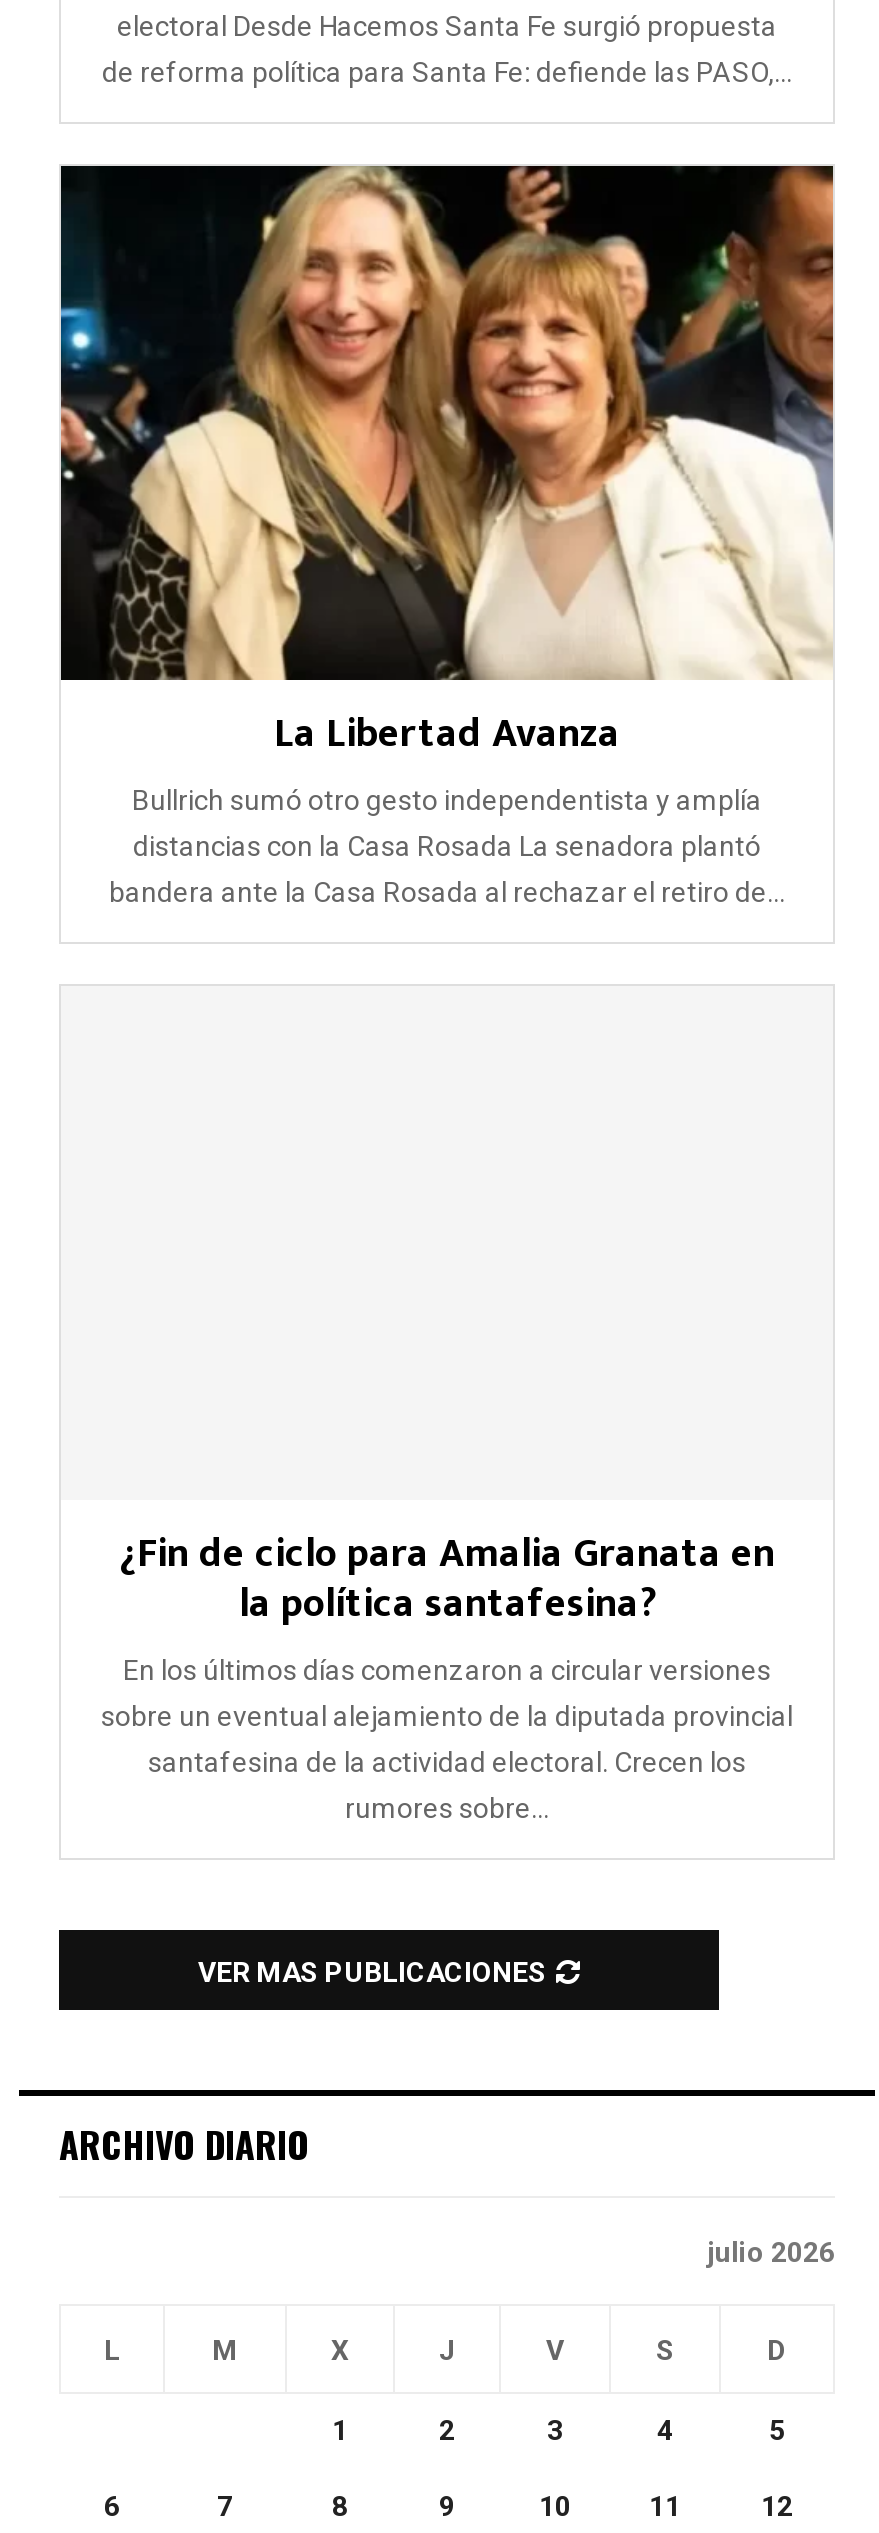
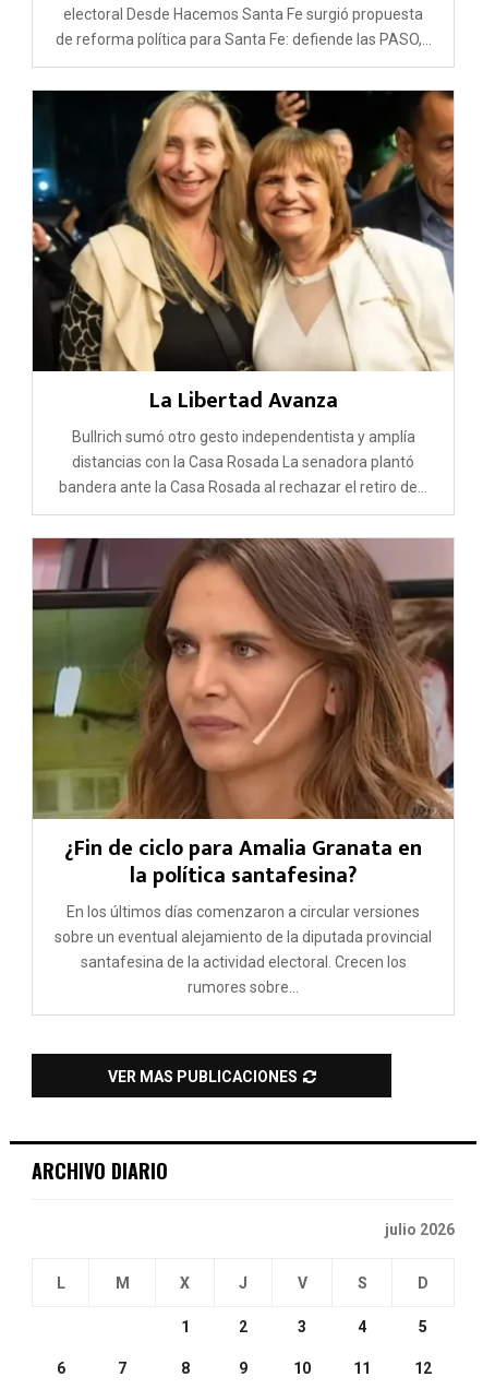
none -> [32,537,455,820] [image]

